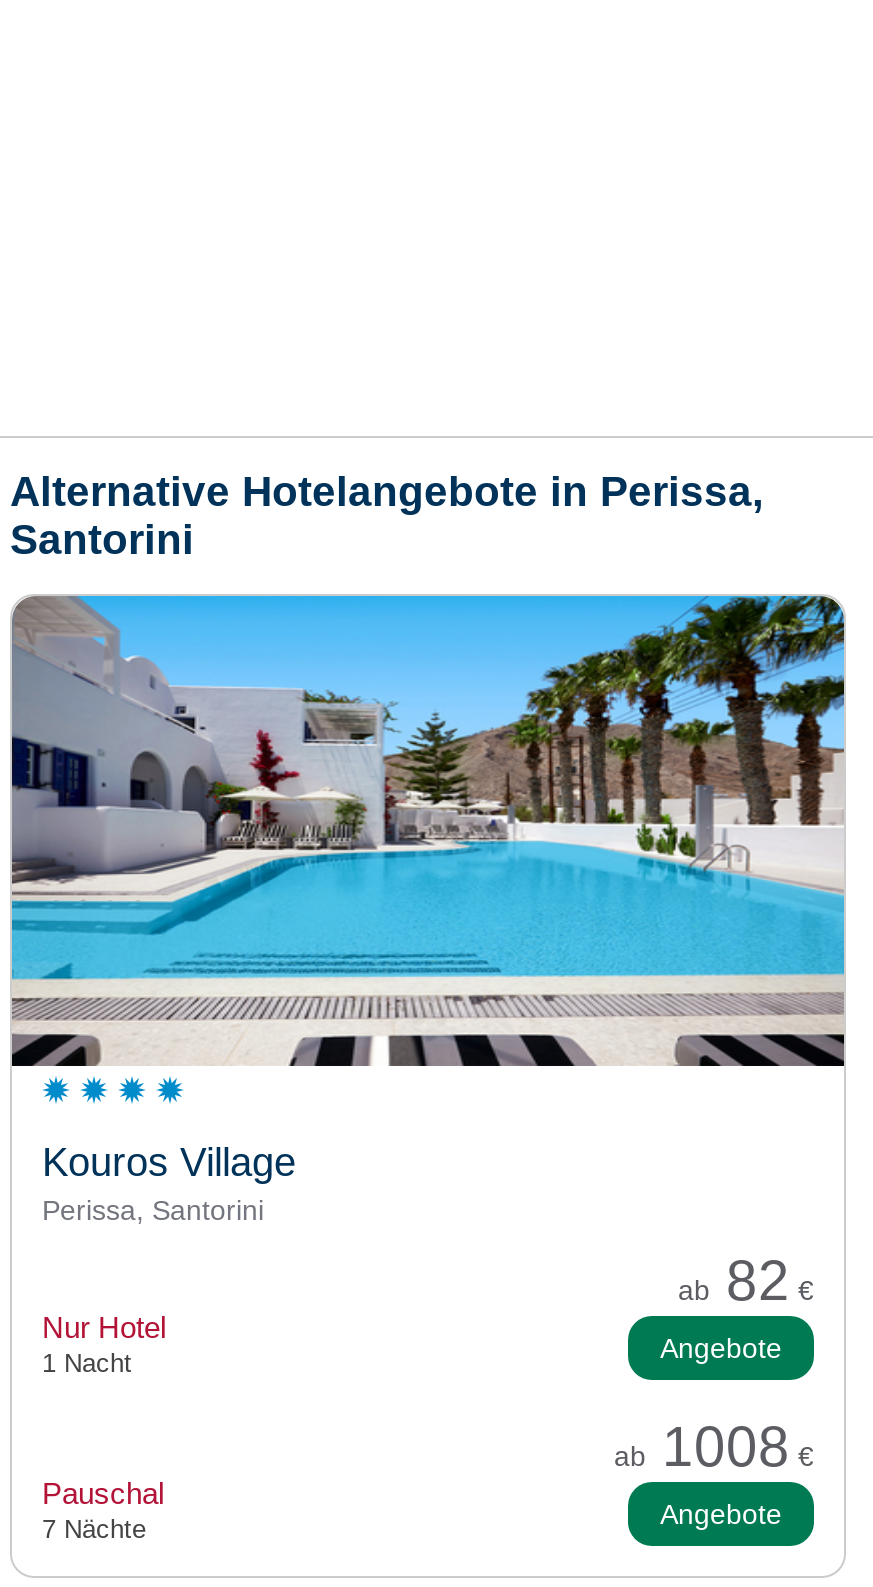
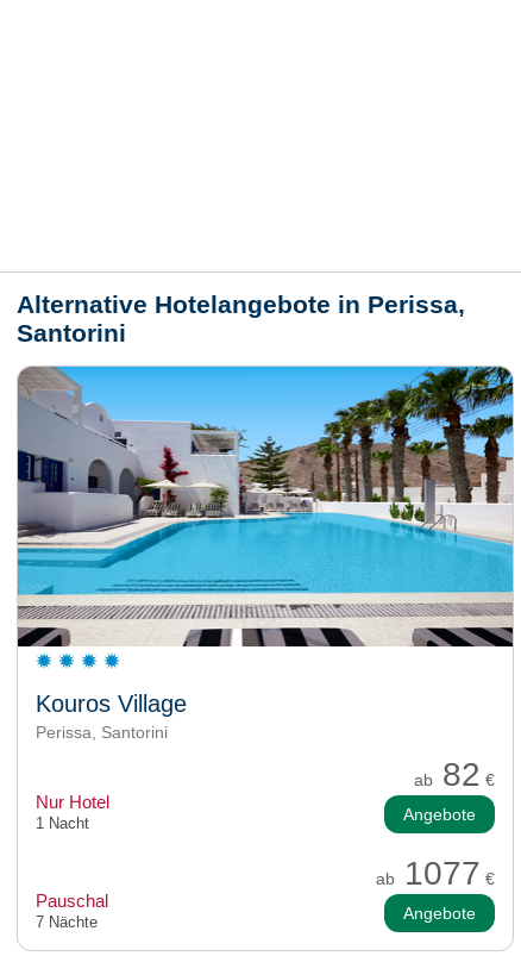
[614,1416,814,1478] ab 1008 € -> [376,855,495,892] ab 1077 €

